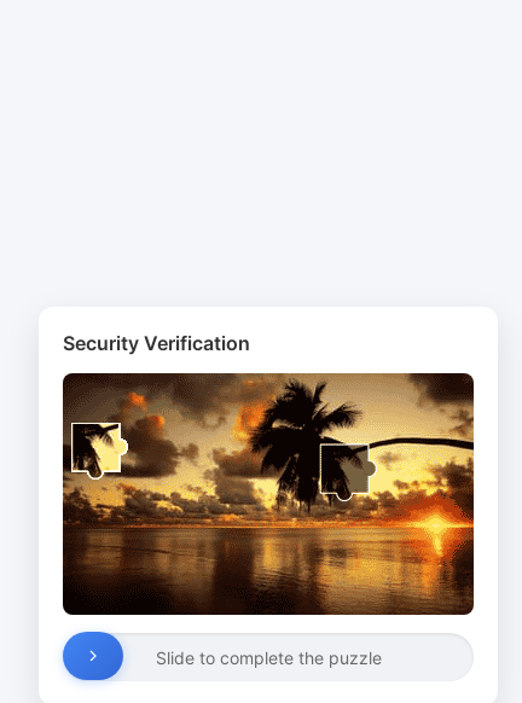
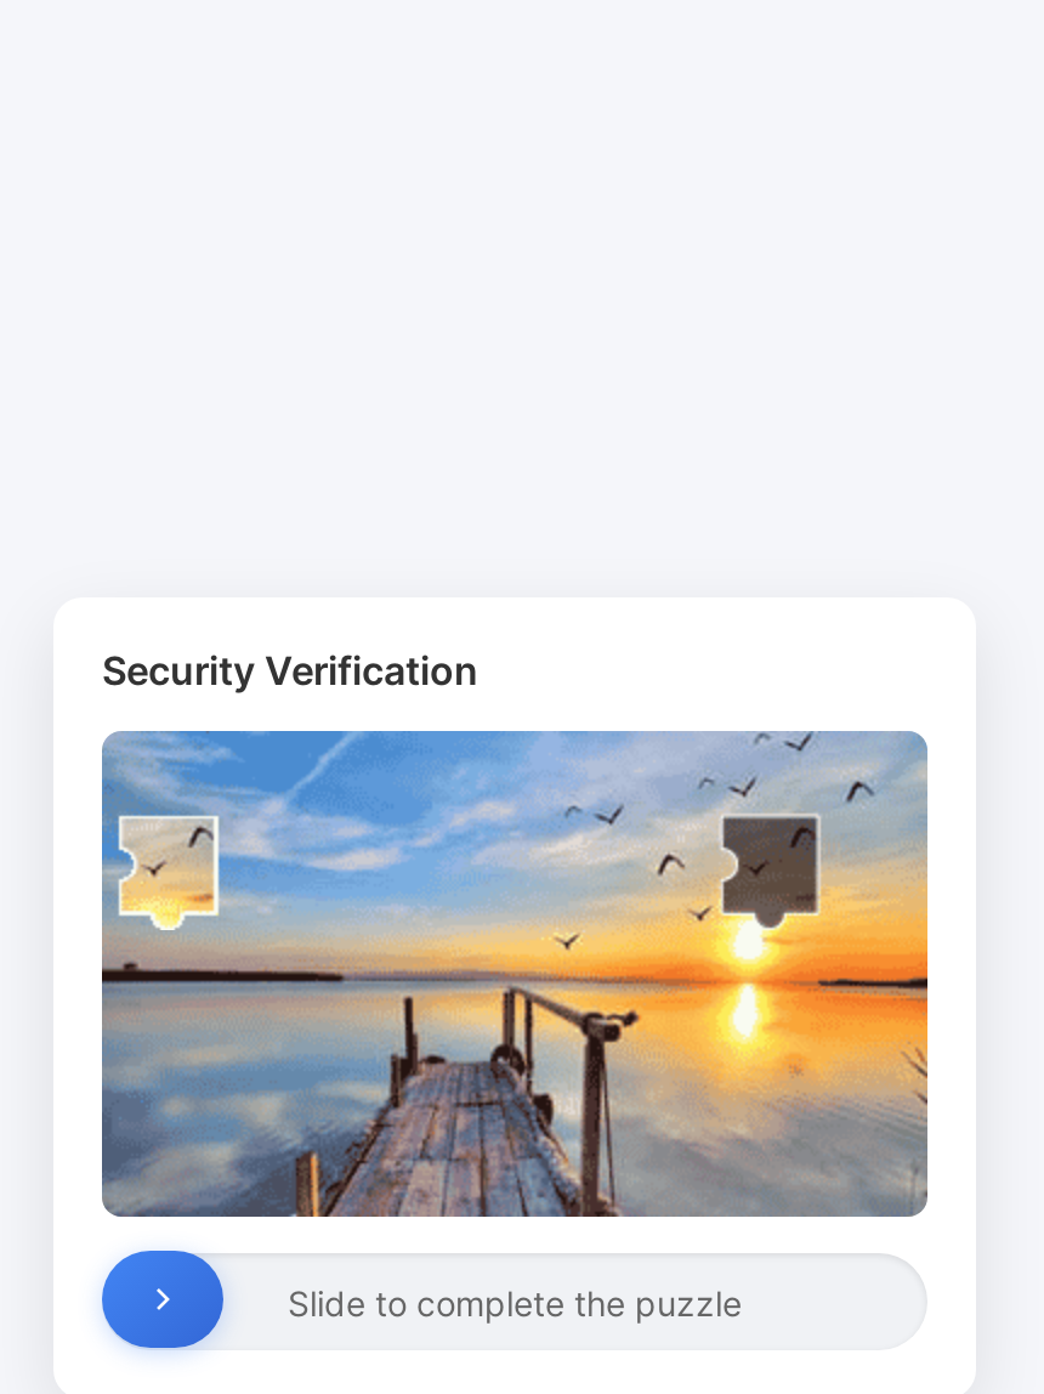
[62,372,475,616] [image] -> [100,729,930,1219] [image]

